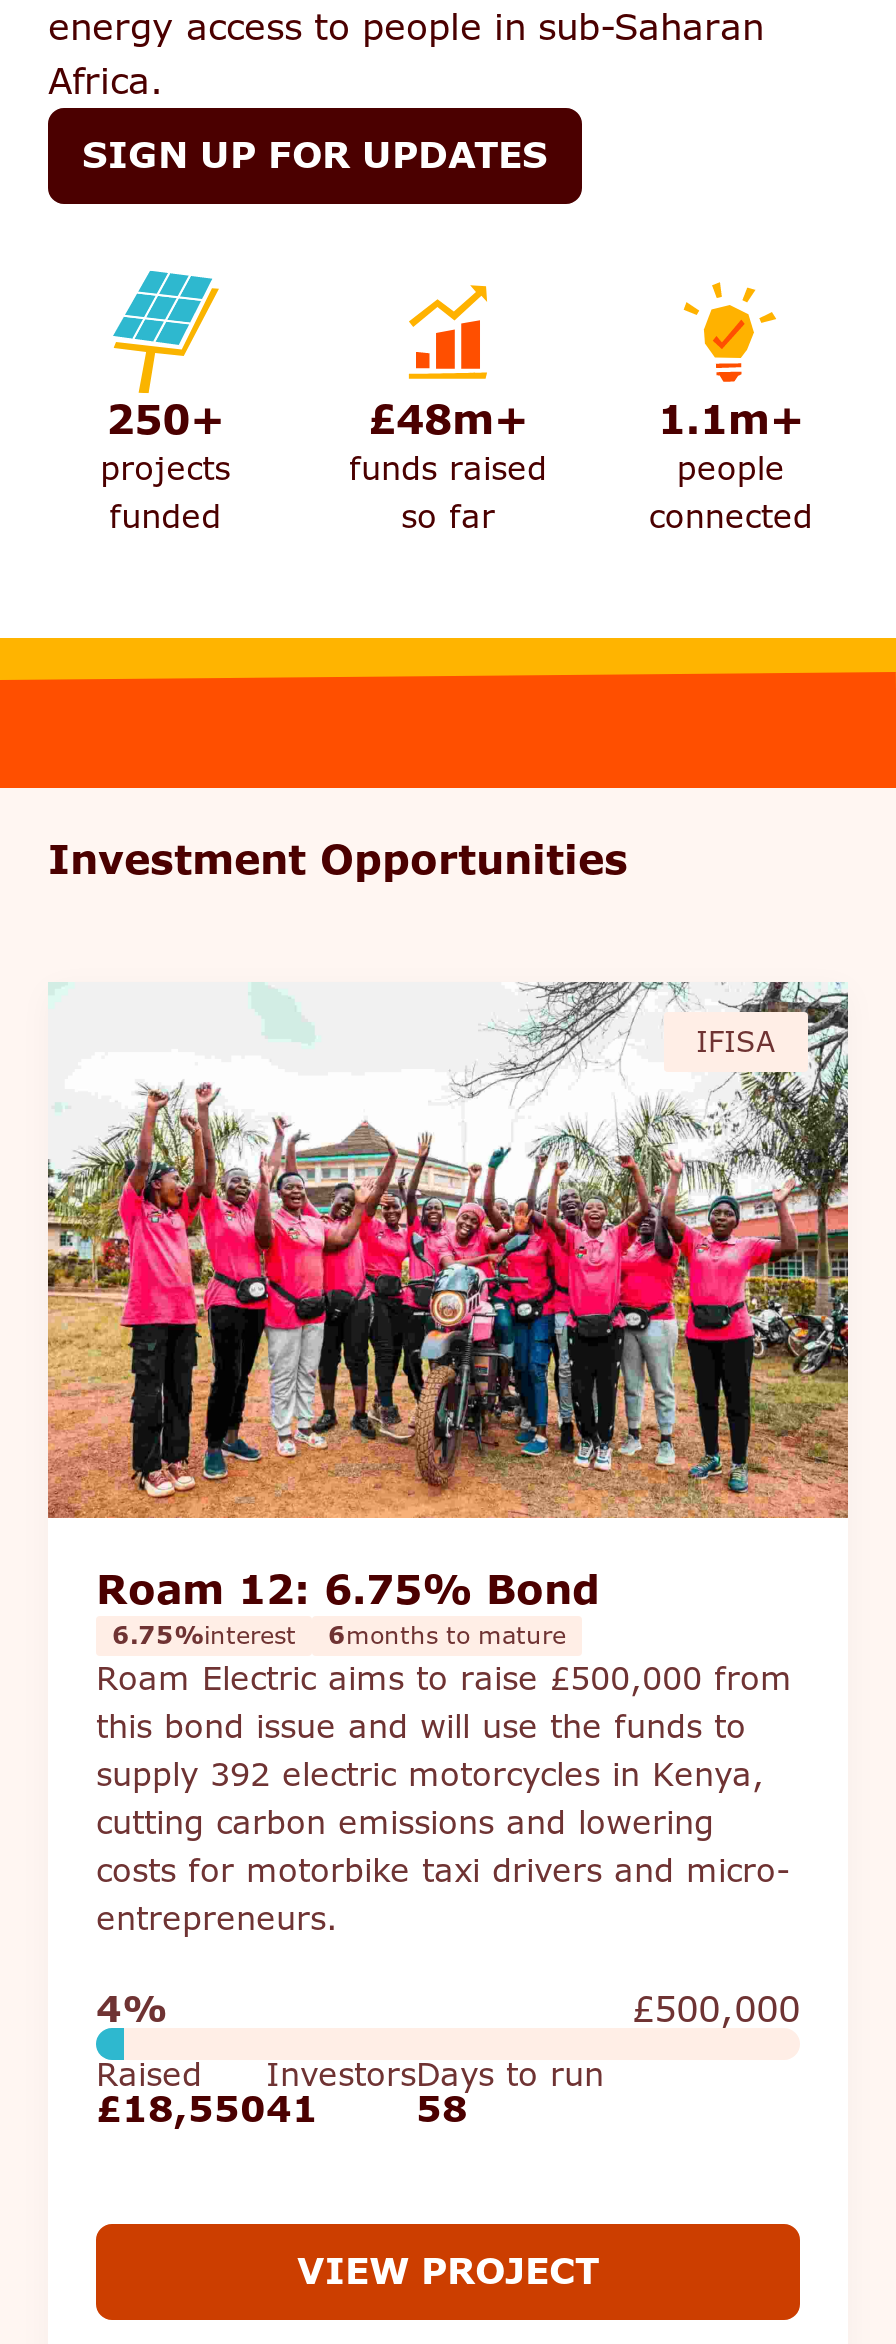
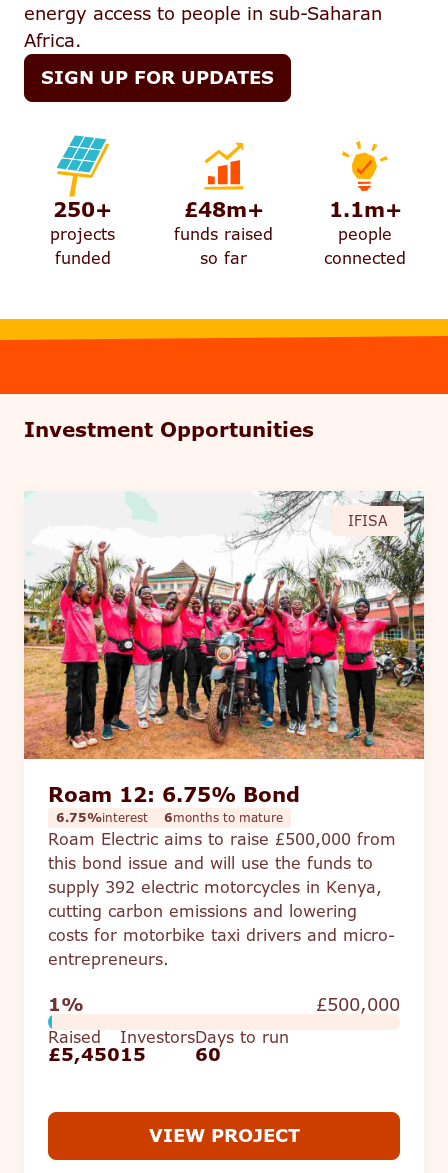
[96,1985,168,2031] 4% -> [48,993,84,1016] 1%
[96,2085,266,2131] £18,550 -> [48,1043,120,1066] £5,450
[266,2085,318,2131] 41 -> [120,1043,146,1066] 15
[416,2085,468,2131] 58 -> [195,1043,221,1066] 60

